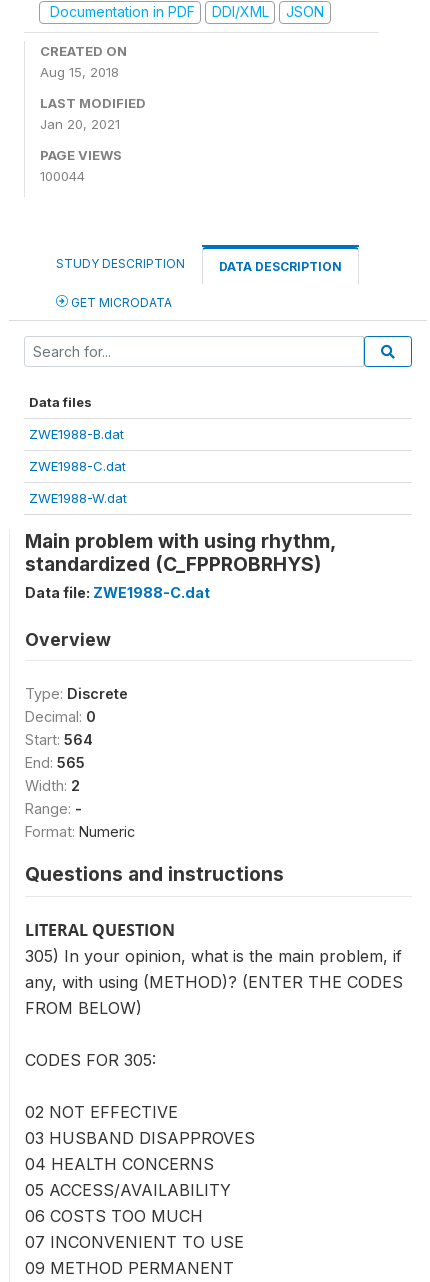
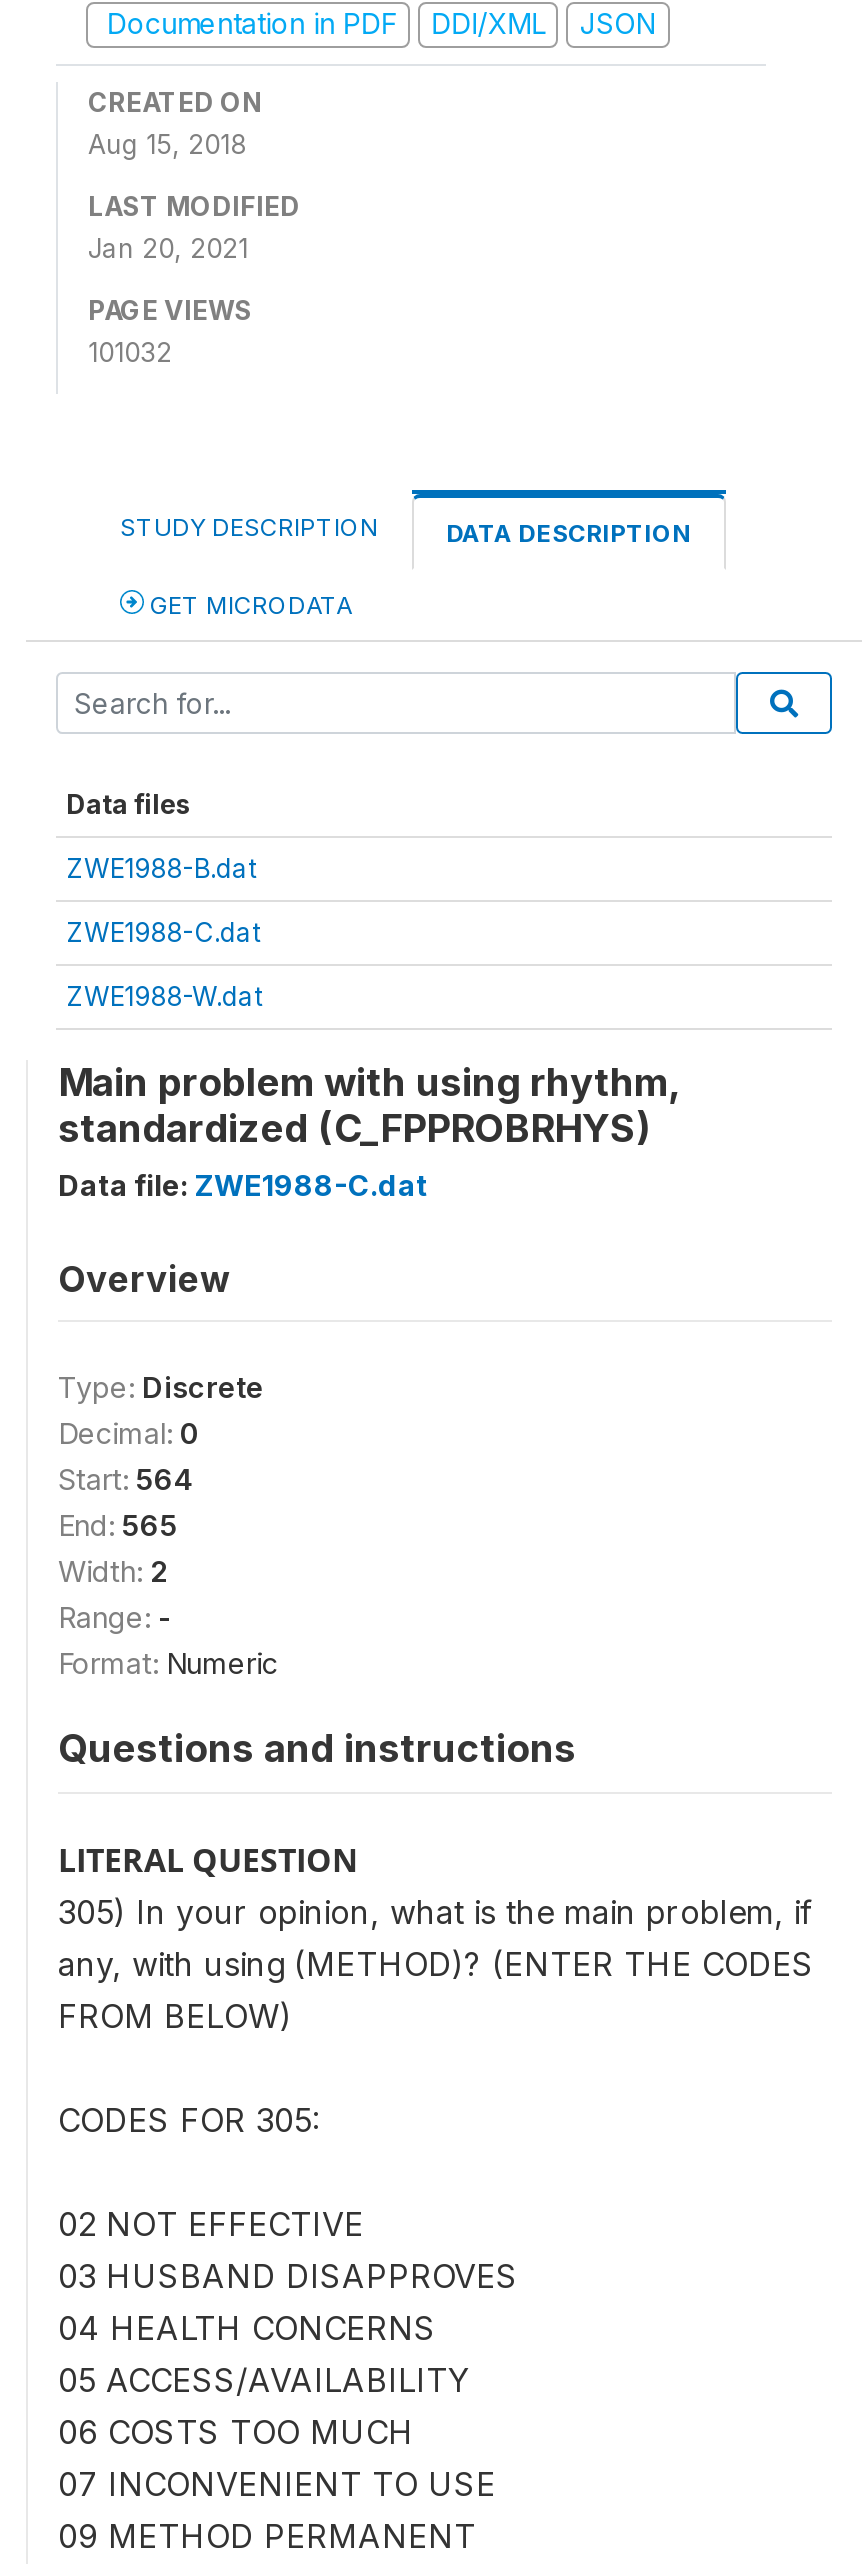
[40,167,85,183] 100044 -> [88,335,172,367] 101032

